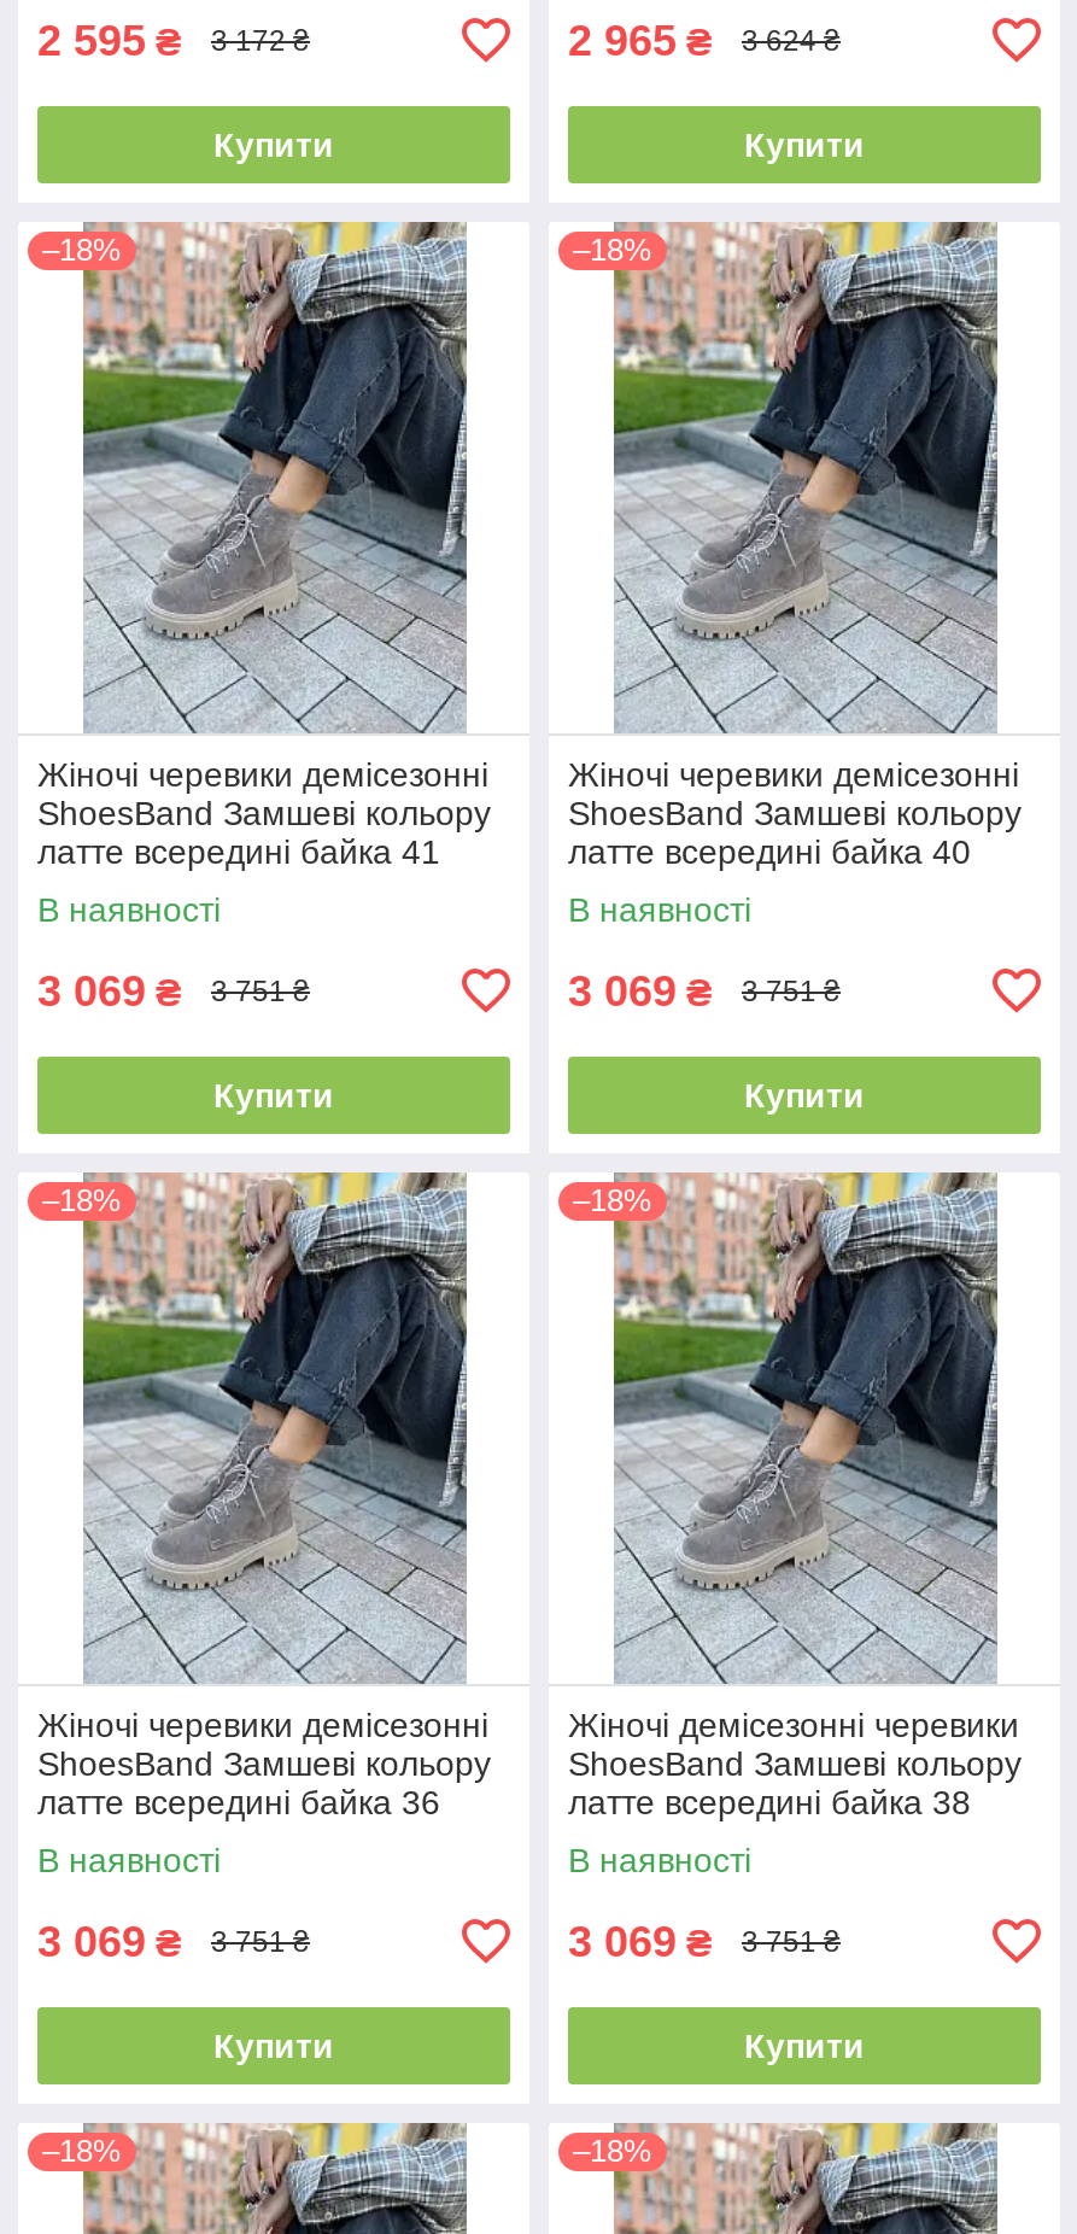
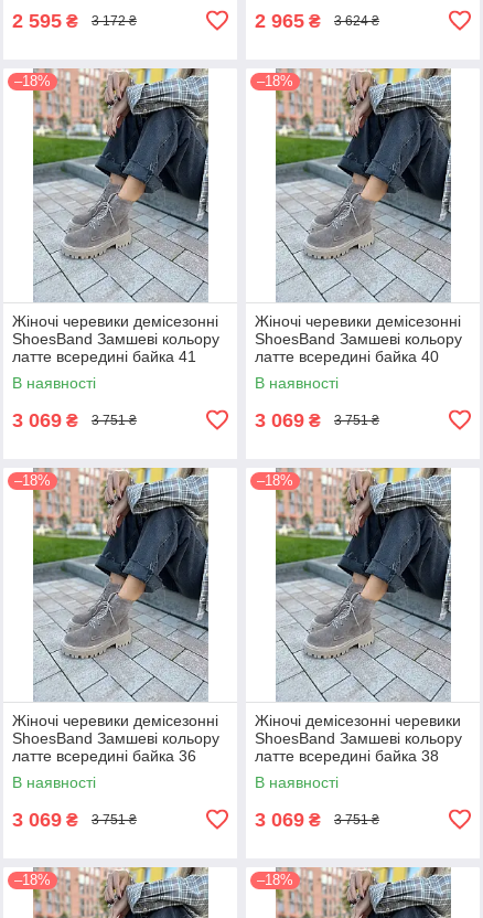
[213,125,334,164] Купити -> none
[744,125,865,164] Купити -> none
[213,1076,334,1114] Купити -> none
[744,1076,865,1114] Купити -> none
[213,2026,334,2065] Купити -> none
[744,2026,865,2065] Купити -> none

